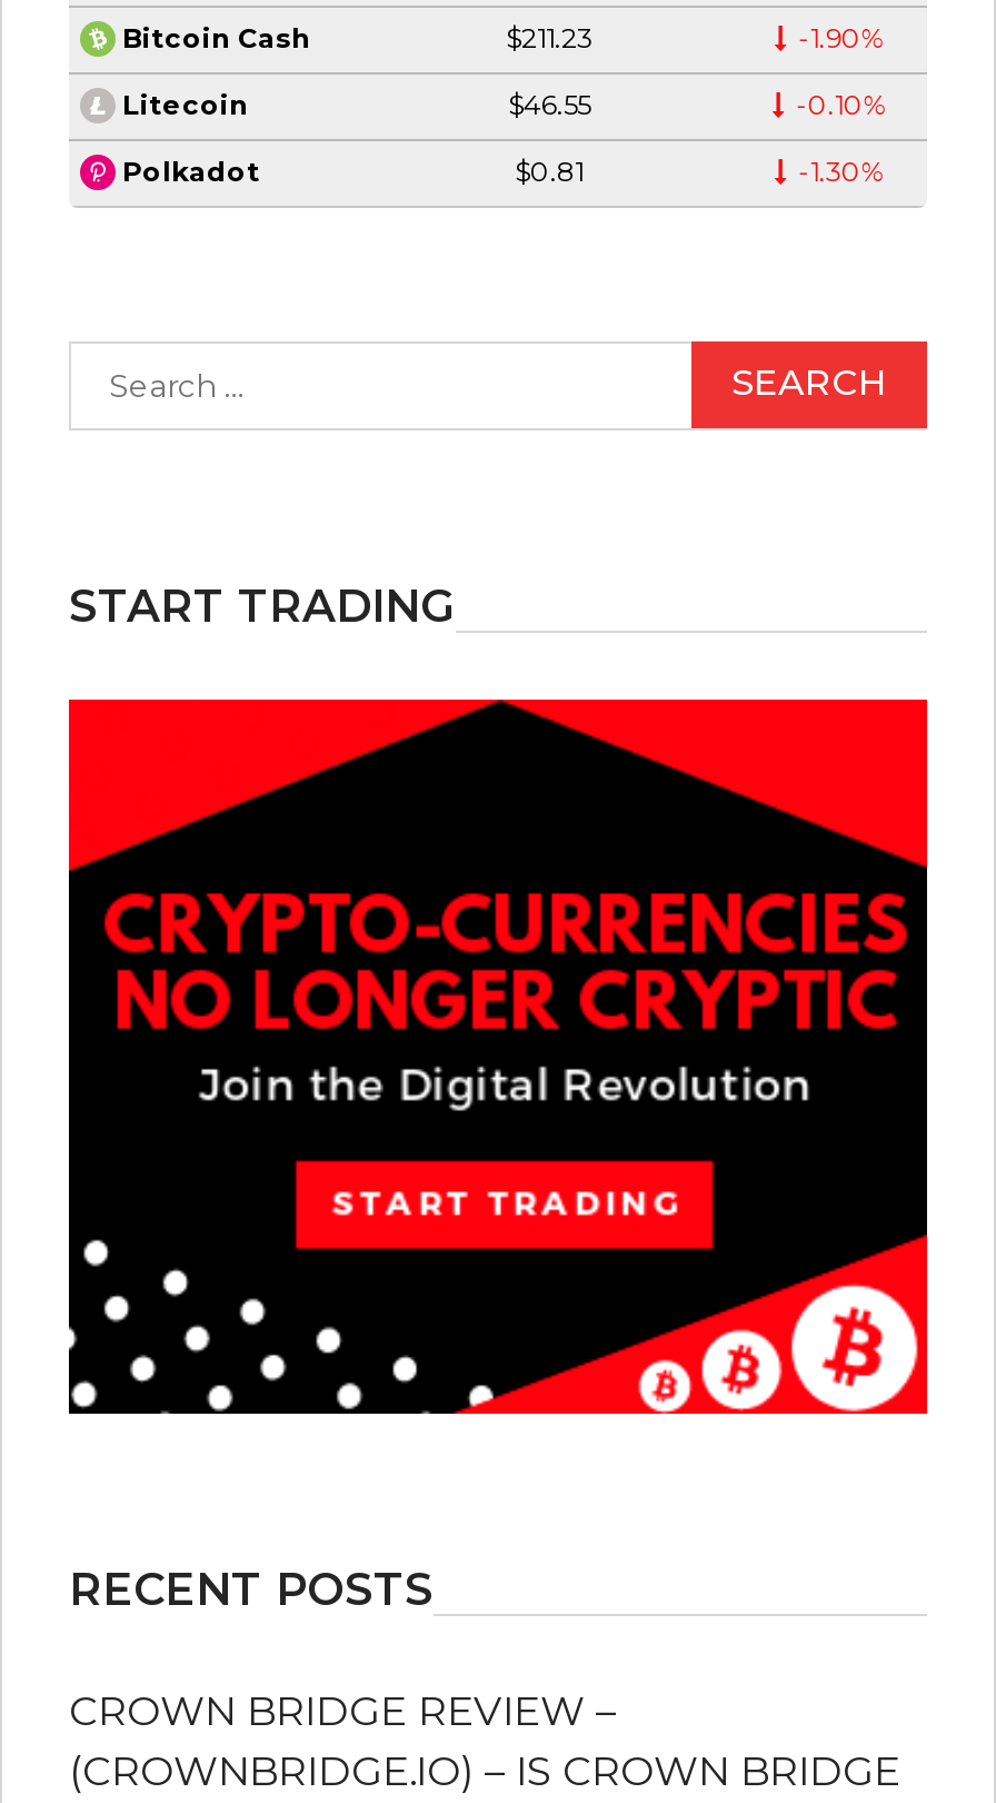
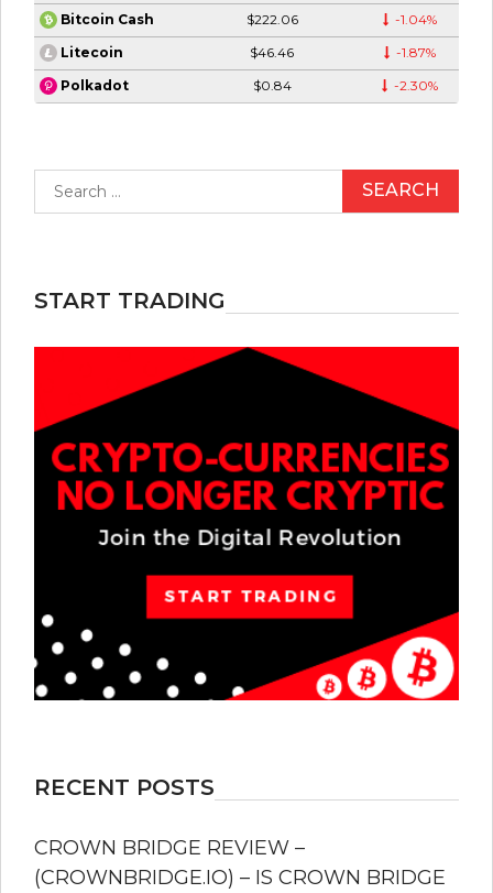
[506,20,592,53] $211.23 -> [246,10,298,27] $222.06
[799,20,881,53] -1.90% -> [395,10,437,27] -1.04%
[508,87,590,120] $46.55 -> [250,43,294,60] $46.46
[797,87,884,120] -0.10% -> [396,43,436,60] -1.87%
[515,153,584,187] $0.81 -> [253,77,291,93] $0.84
[799,153,881,187] -1.30% -> [394,77,438,93] -2.30%

